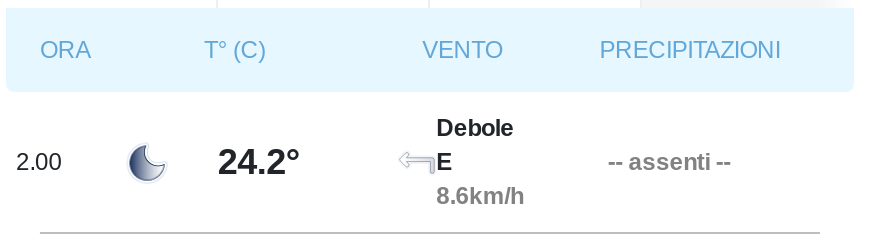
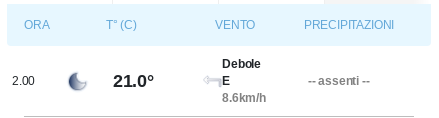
[218,142,299,182] 24.2° -> [113,71,154,91] 21.0°

